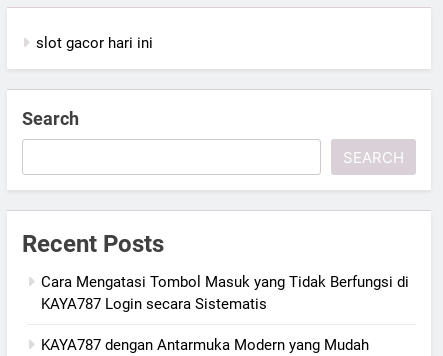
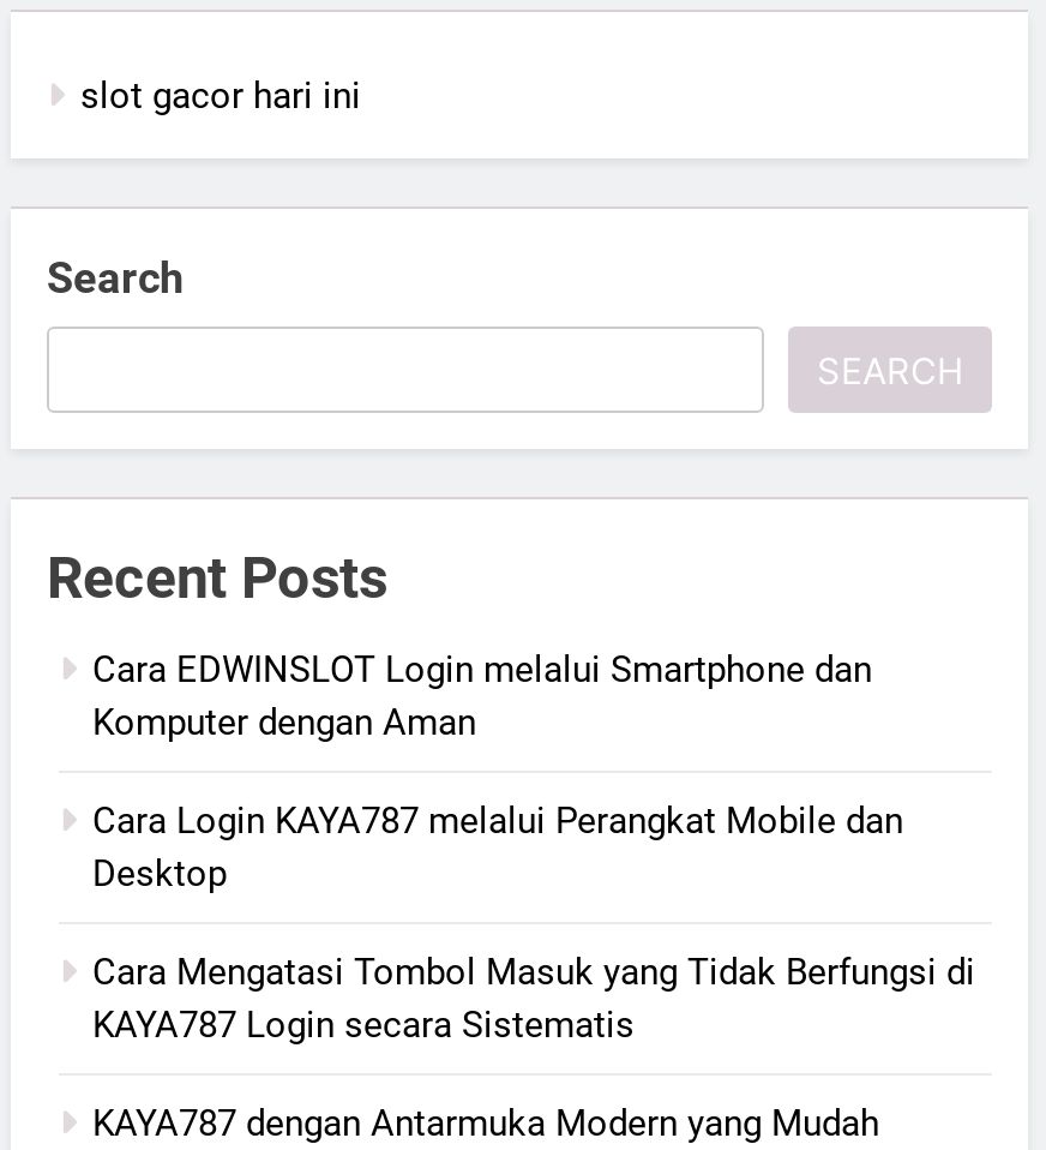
none -> [92,649,903,896] Cara EDWINSLOT Login melalui Smartphone dan | Komputer dengan Aman | Cara Login KAYA787 melalui Perangkat Mobile dan | Desktop

